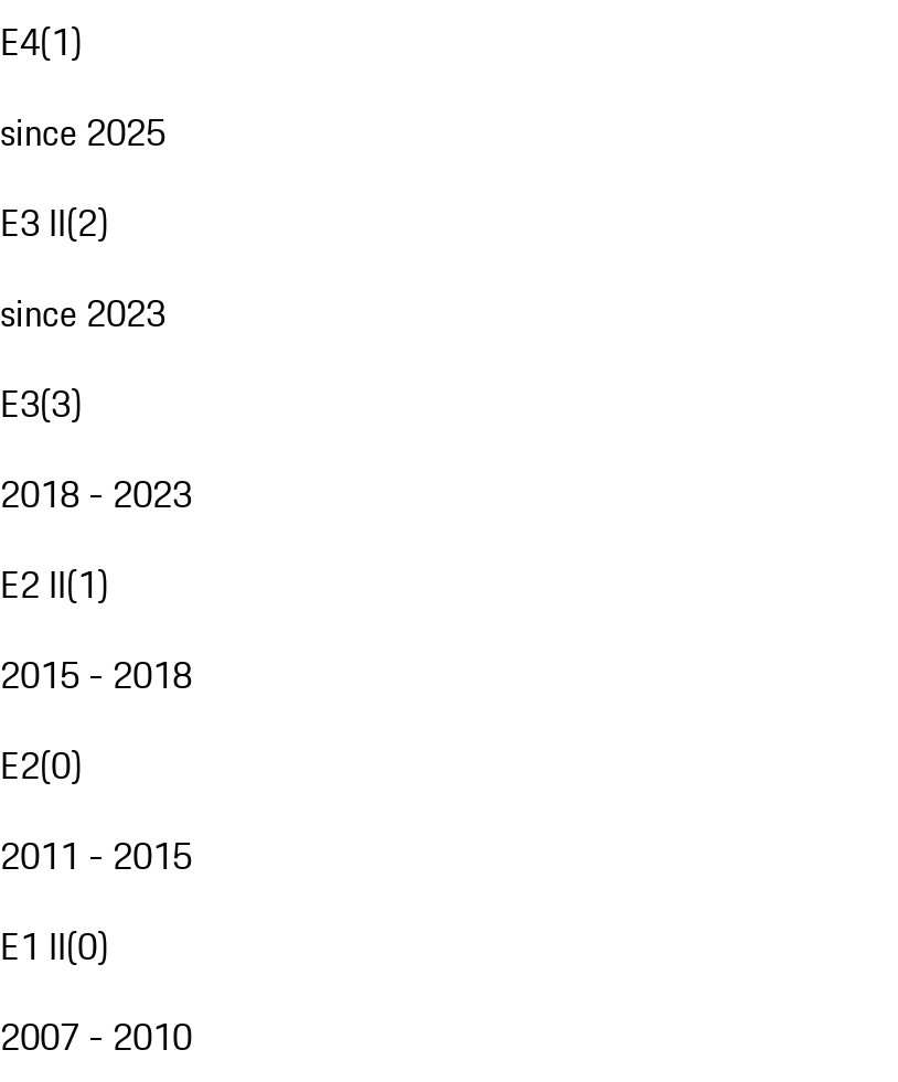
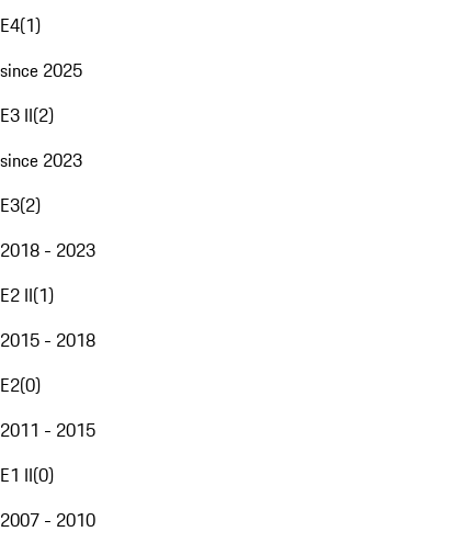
[0,377,82,430] E3(3) -> [0,192,41,218] E3(2)

